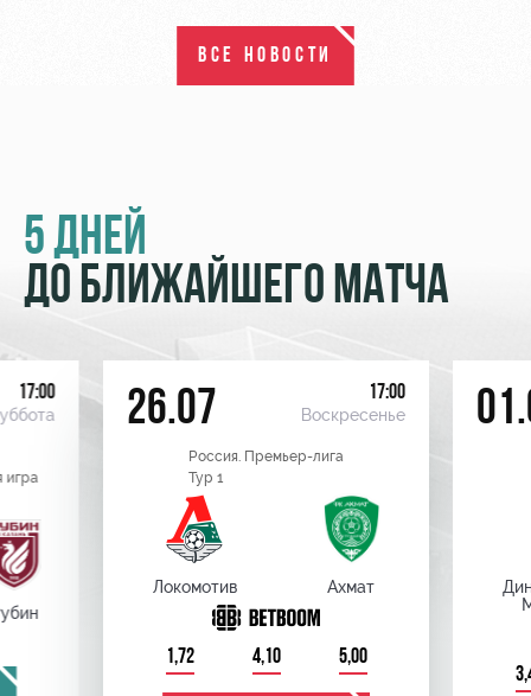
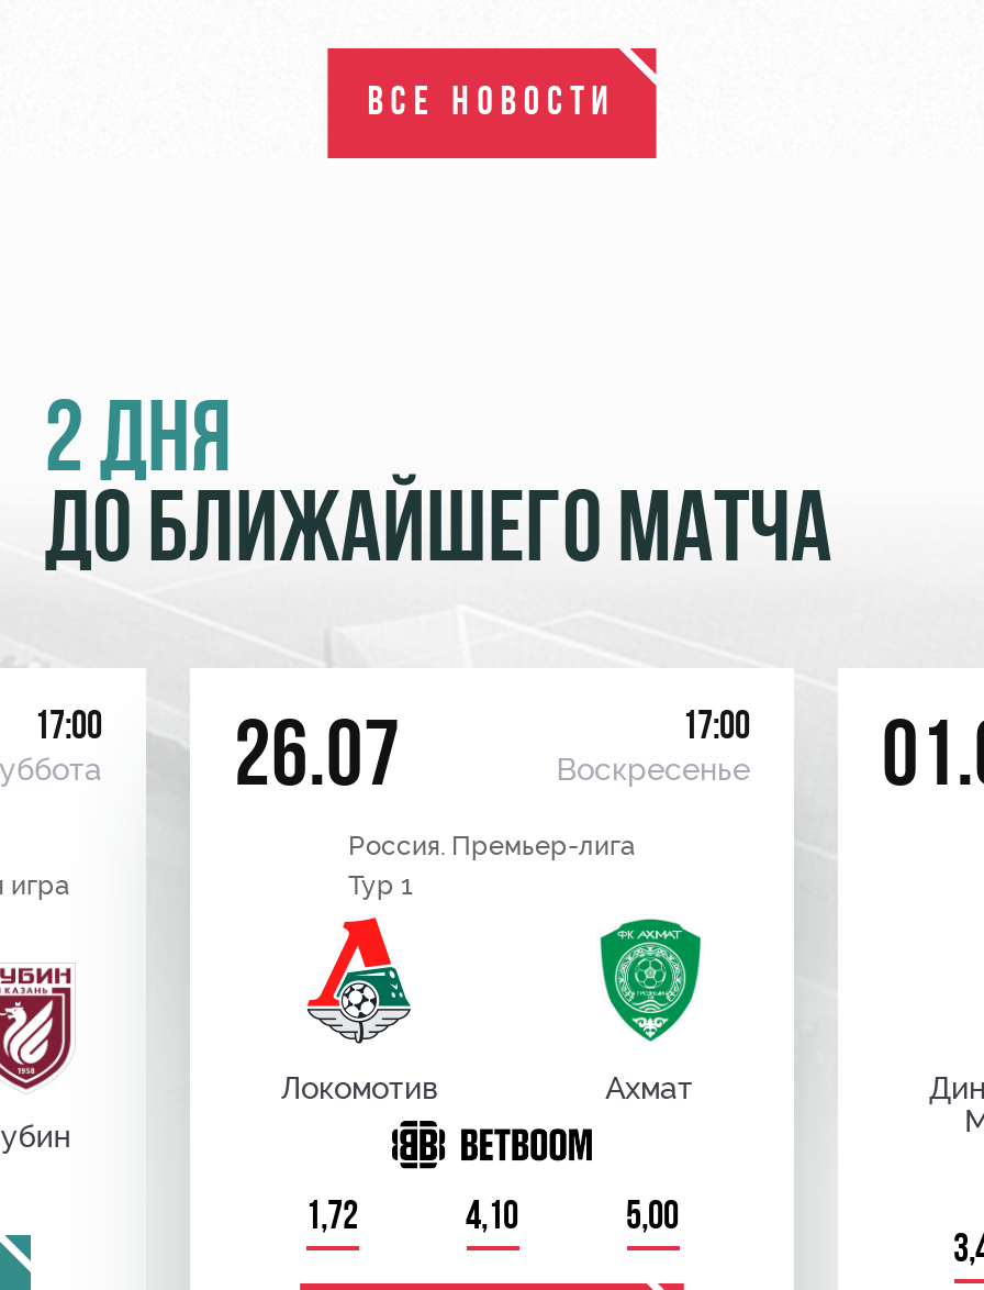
[24,212,147,268] 5 ДНЕЙ -> [44,393,231,497] 2 ДНЯ

